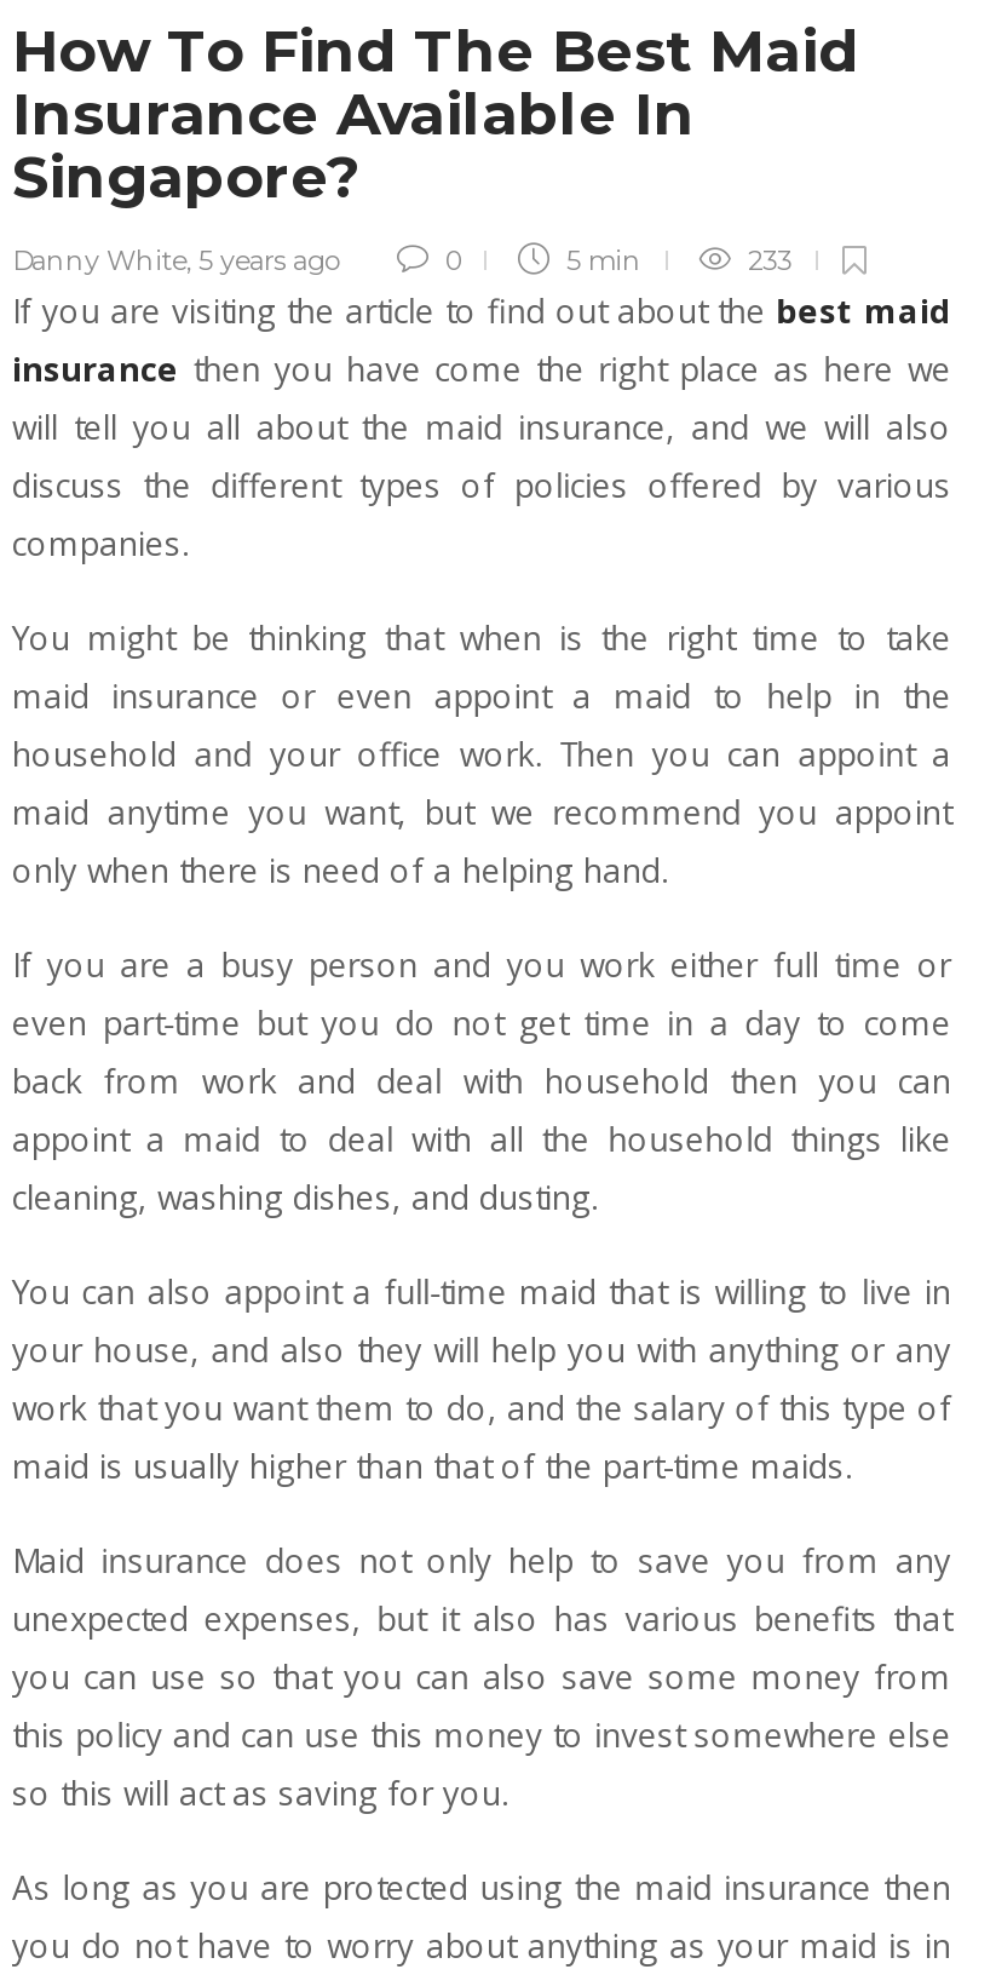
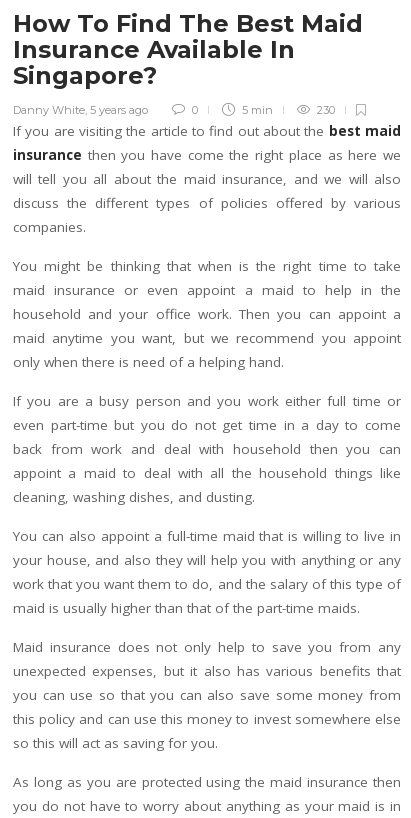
[741,243,791,277] 233 -> [314,103,335,117] 230

